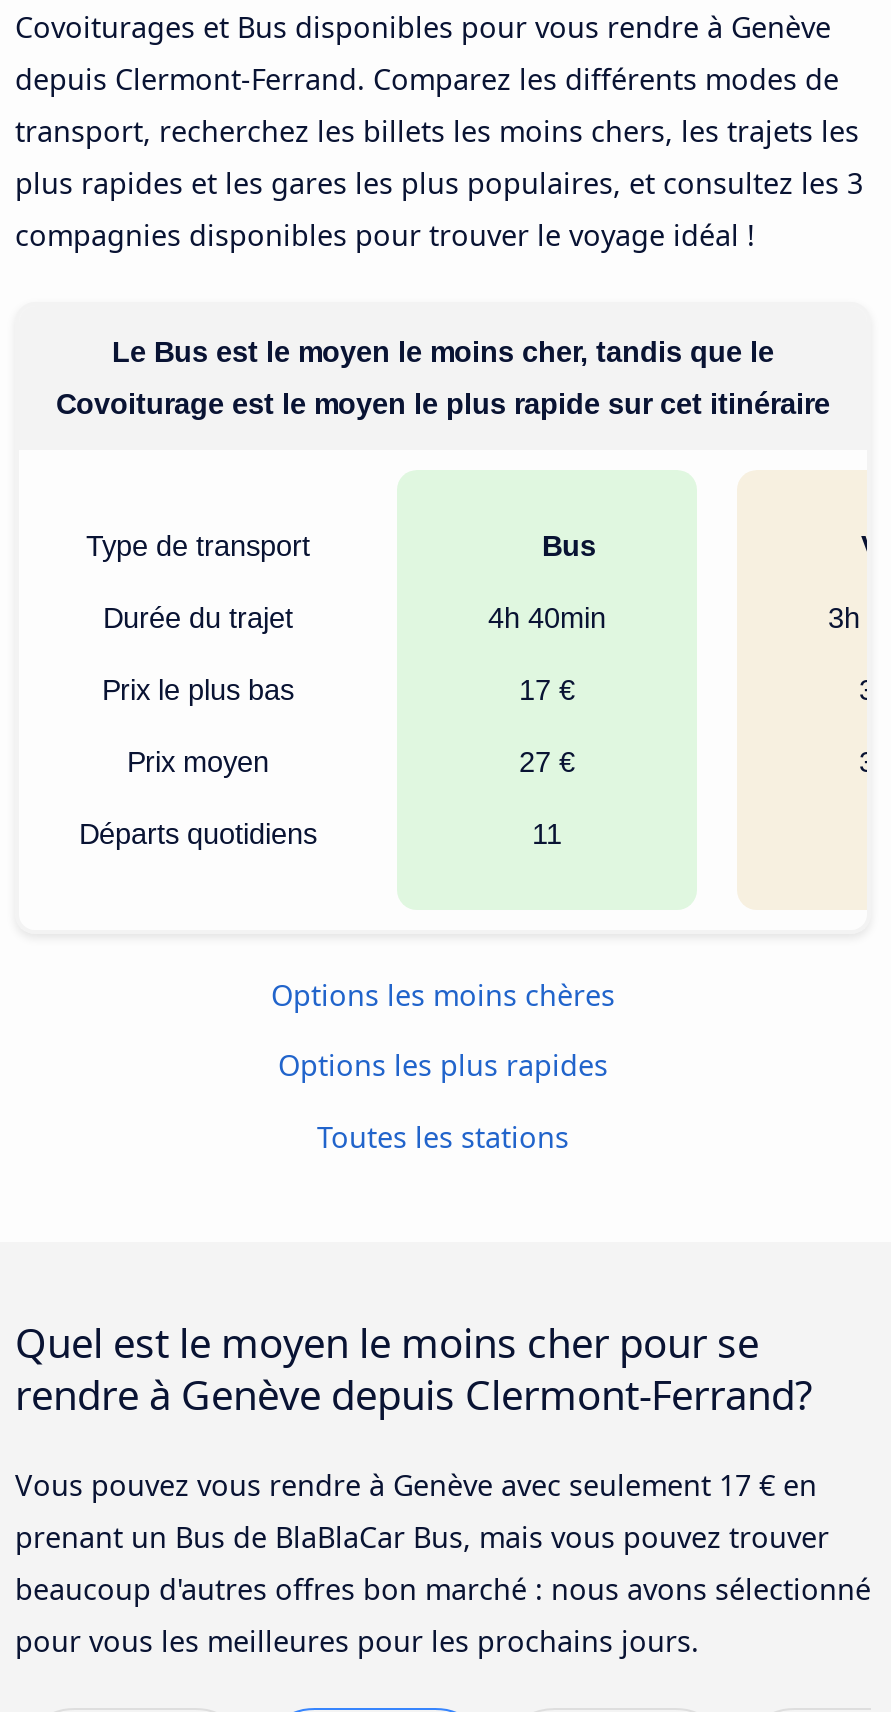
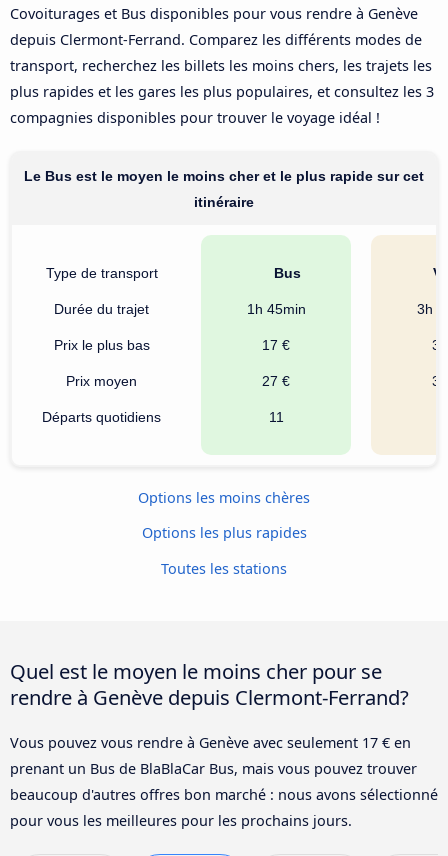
[112,336,774,368] Le Bus est le moyen le moins cher, tandis que le -> [24,168,424,184] Le Bus est le moyen le moins cher et le plus rapide sur cet
[56,388,830,420] Covoiturage est le moyen le plus rapide sur cet itinéraire -> [194,194,254,210] itinéraire
[488,602,606,634] 4h 40min -> [246,301,305,317] 1h 45min

